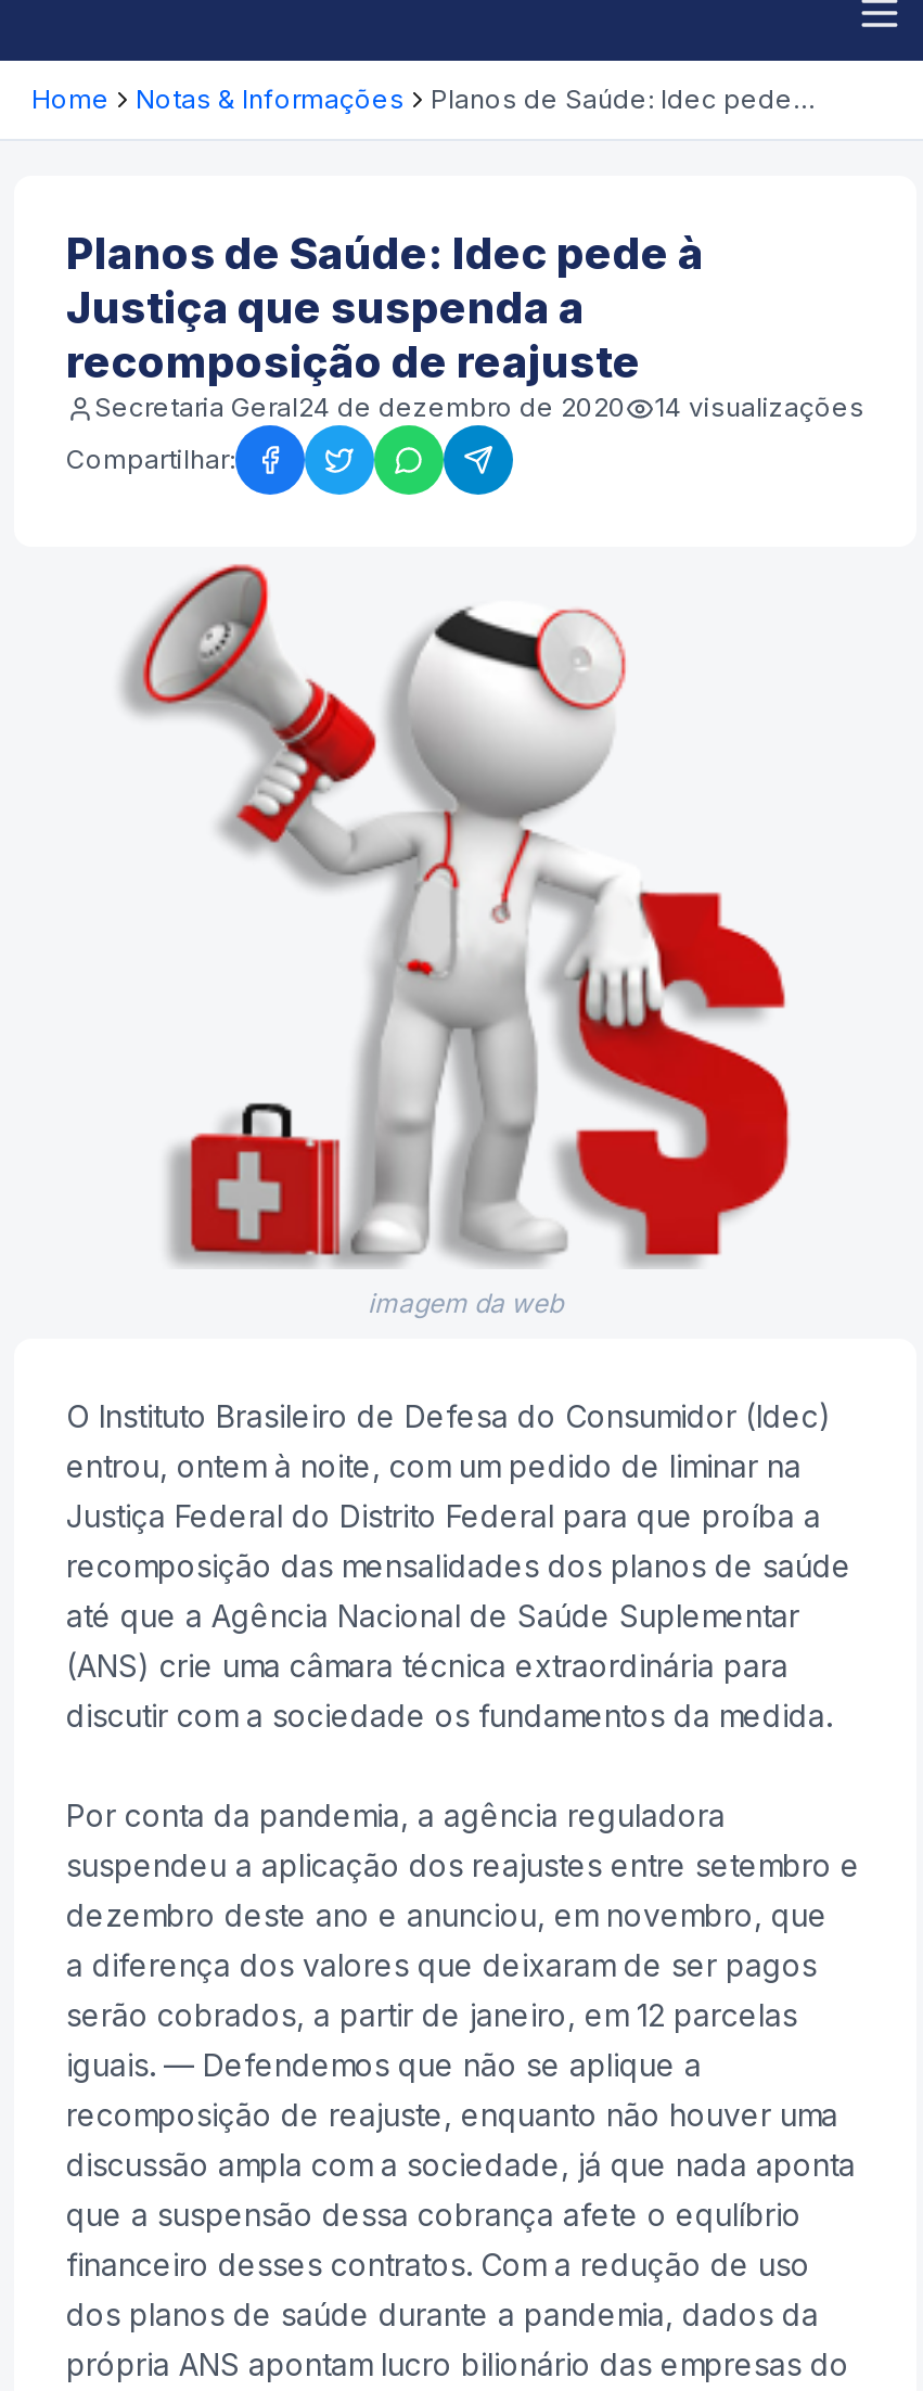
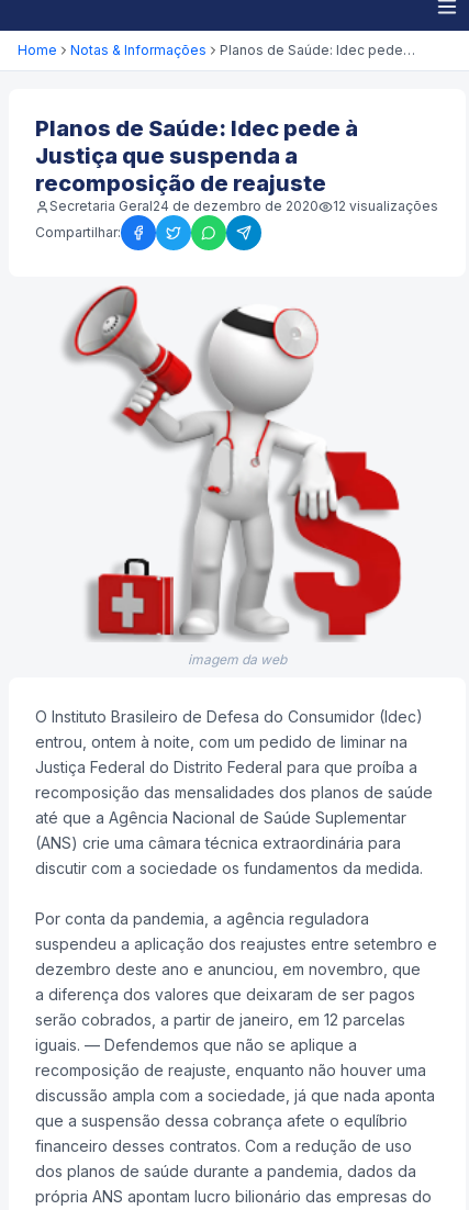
[654,391,864,423] 14 visualizações -> [333,198,438,214] 12 visualizações

